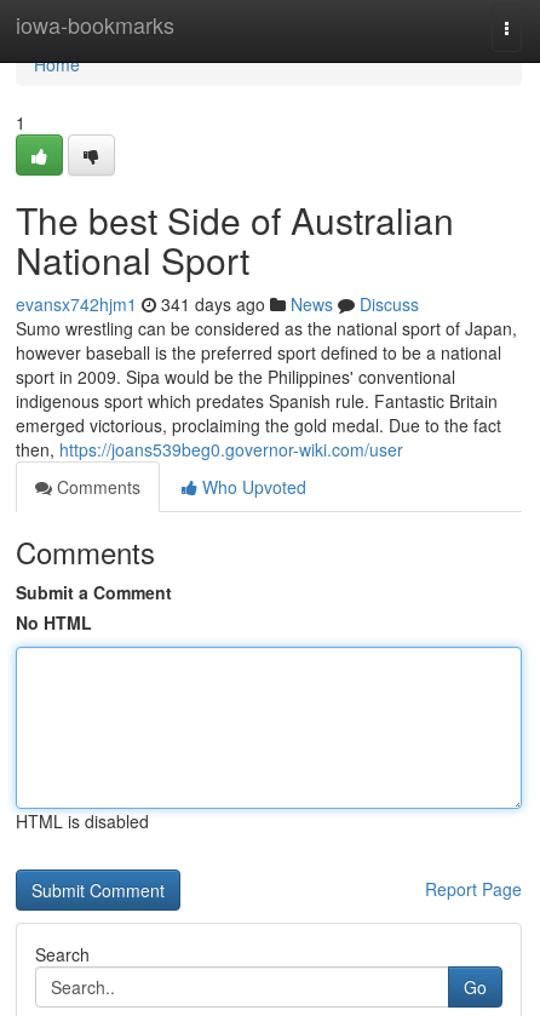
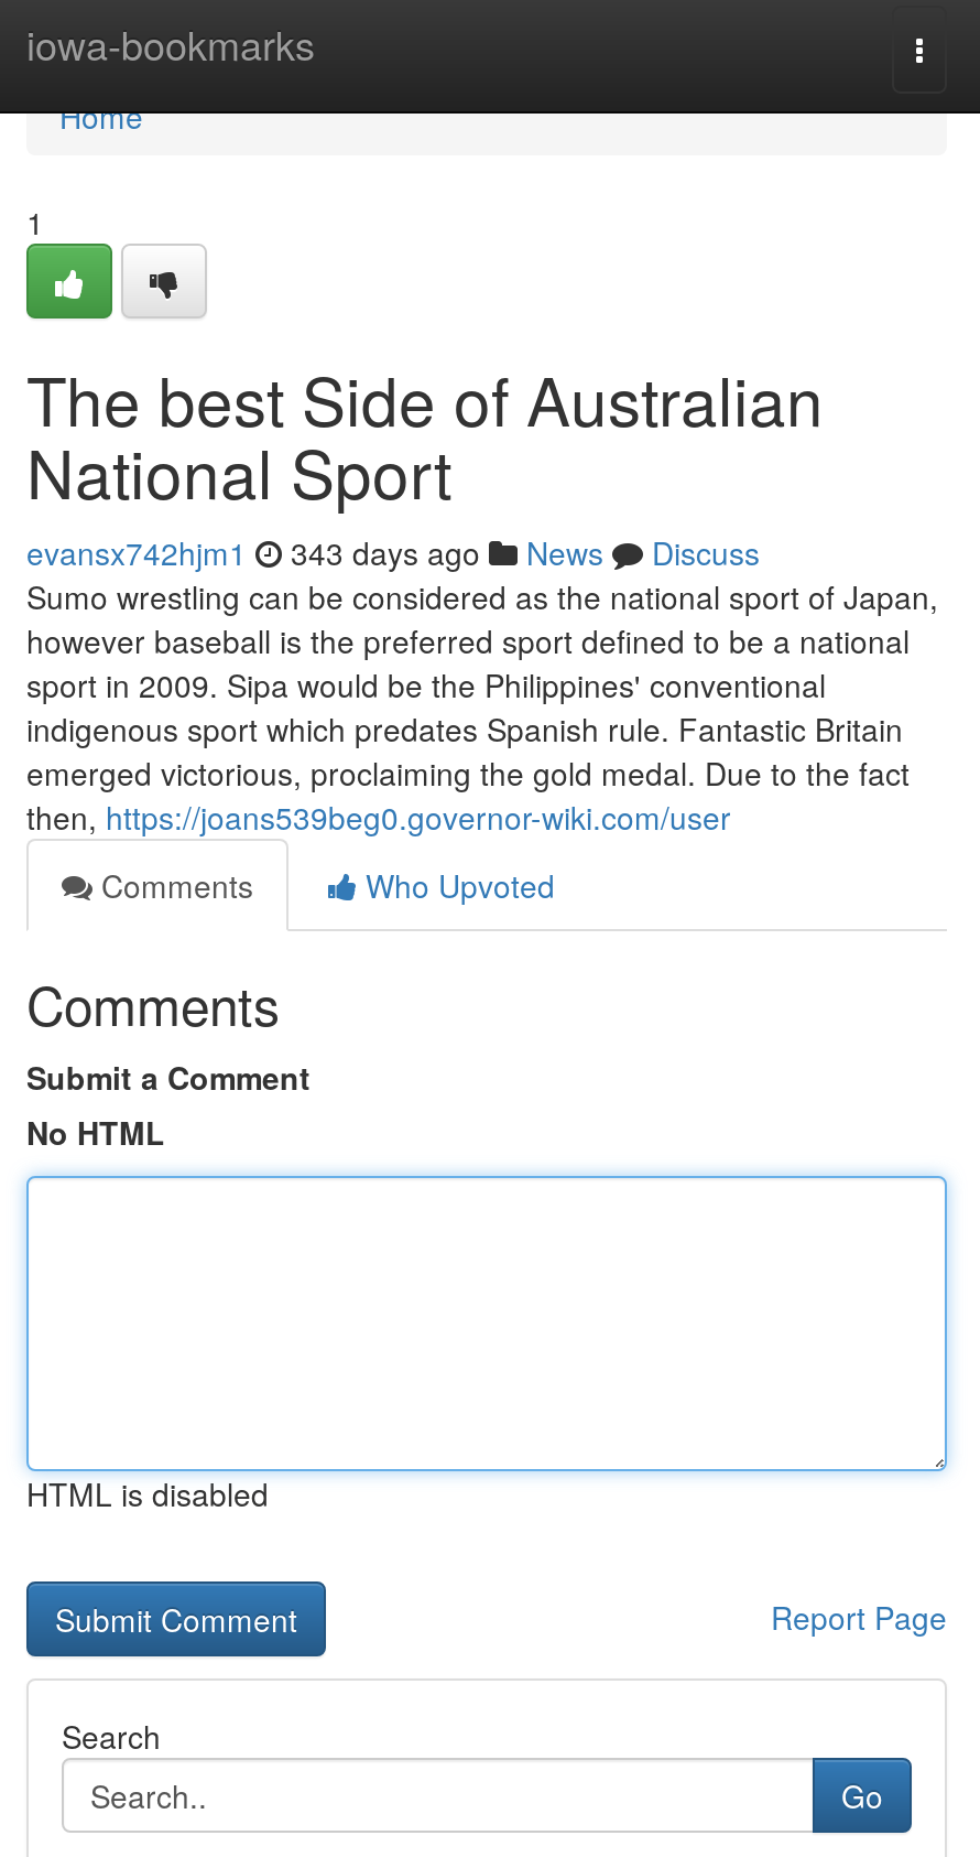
[16,292,419,316] evansx742hjm1 341 days ago News Discuss -> [26,530,760,574] evansx742hjm1 343 days ago News Discuss

